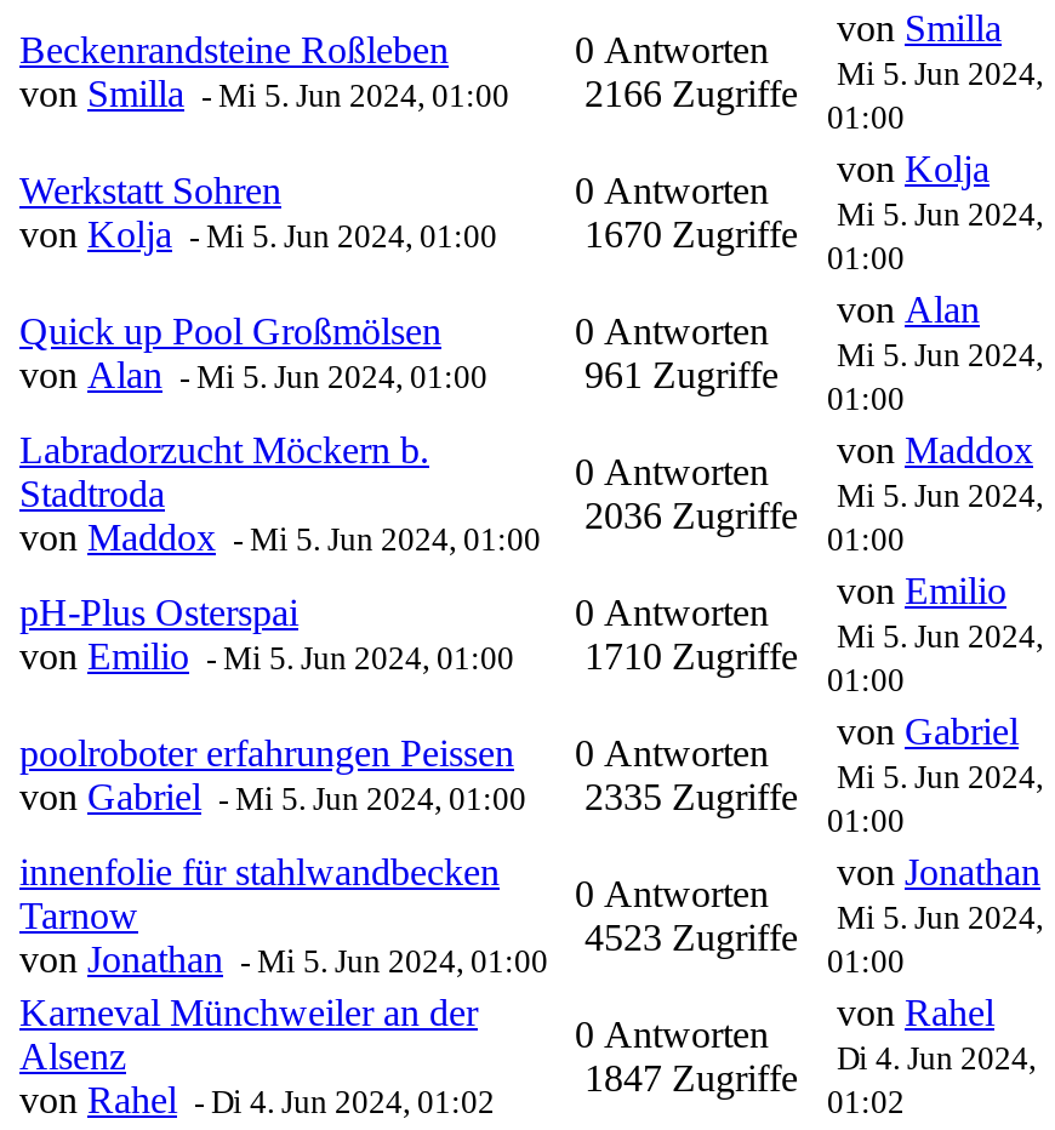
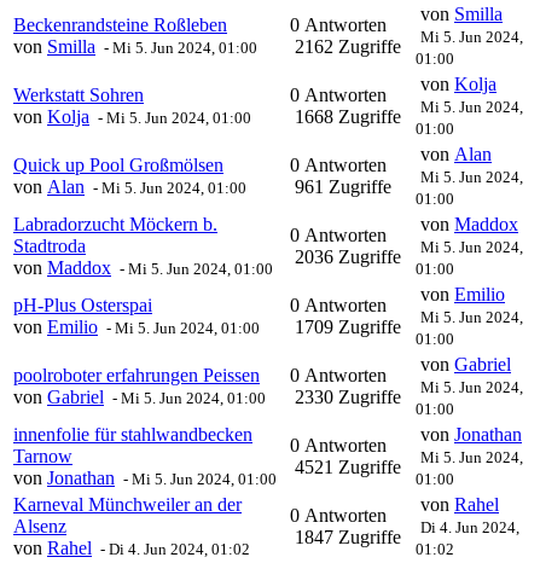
[19,57,1043,115] von Smilla - Mi 5. Jun 2024, 01:00 2166 Zugriffe Mi 5. Jun 2024, -> [13,28,523,57] von Smilla - Mi 5. Jun 2024, 01:00 2162 Zugriffe Mi 5. Jun 2024,
[19,197,1043,256] von Kolja - Mi 5. Jun 2024, 01:00 1670 Zugriffe Mi 5. Jun 2024, -> [13,98,523,127] von Kolja - Mi 5. Jun 2024, 01:00 1668 Zugriffe Mi 5. Jun 2024,
[19,619,1043,678] von Emilio - Mi 5. Jun 2024, 01:00 1710 Zugriffe Mi 5. Jun 2024, -> [13,309,523,338] von Emilio - Mi 5. Jun 2024, 01:00 1709 Zugriffe Mi 5. Jun 2024,
[19,760,1043,818] von Gabriel - Mi 5. Jun 2024, 01:00 2335 Zugriffe Mi 5. Jun 2024, -> [13,379,523,408] von Gabriel - Mi 5. Jun 2024, 01:00 2330 Zugriffe Mi 5. Jun 2024,
[575,901,1043,959] 4523 Zugriffe Mi 5. Jun 2024, -> [290,449,523,478] 4521 Zugriffe Mi 5. Jun 2024,

